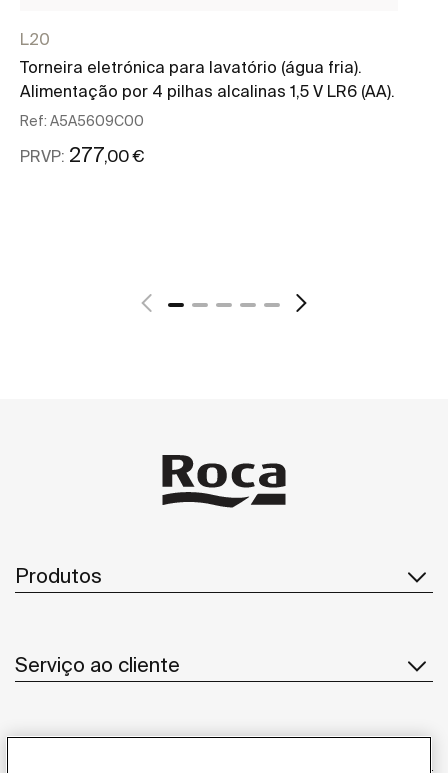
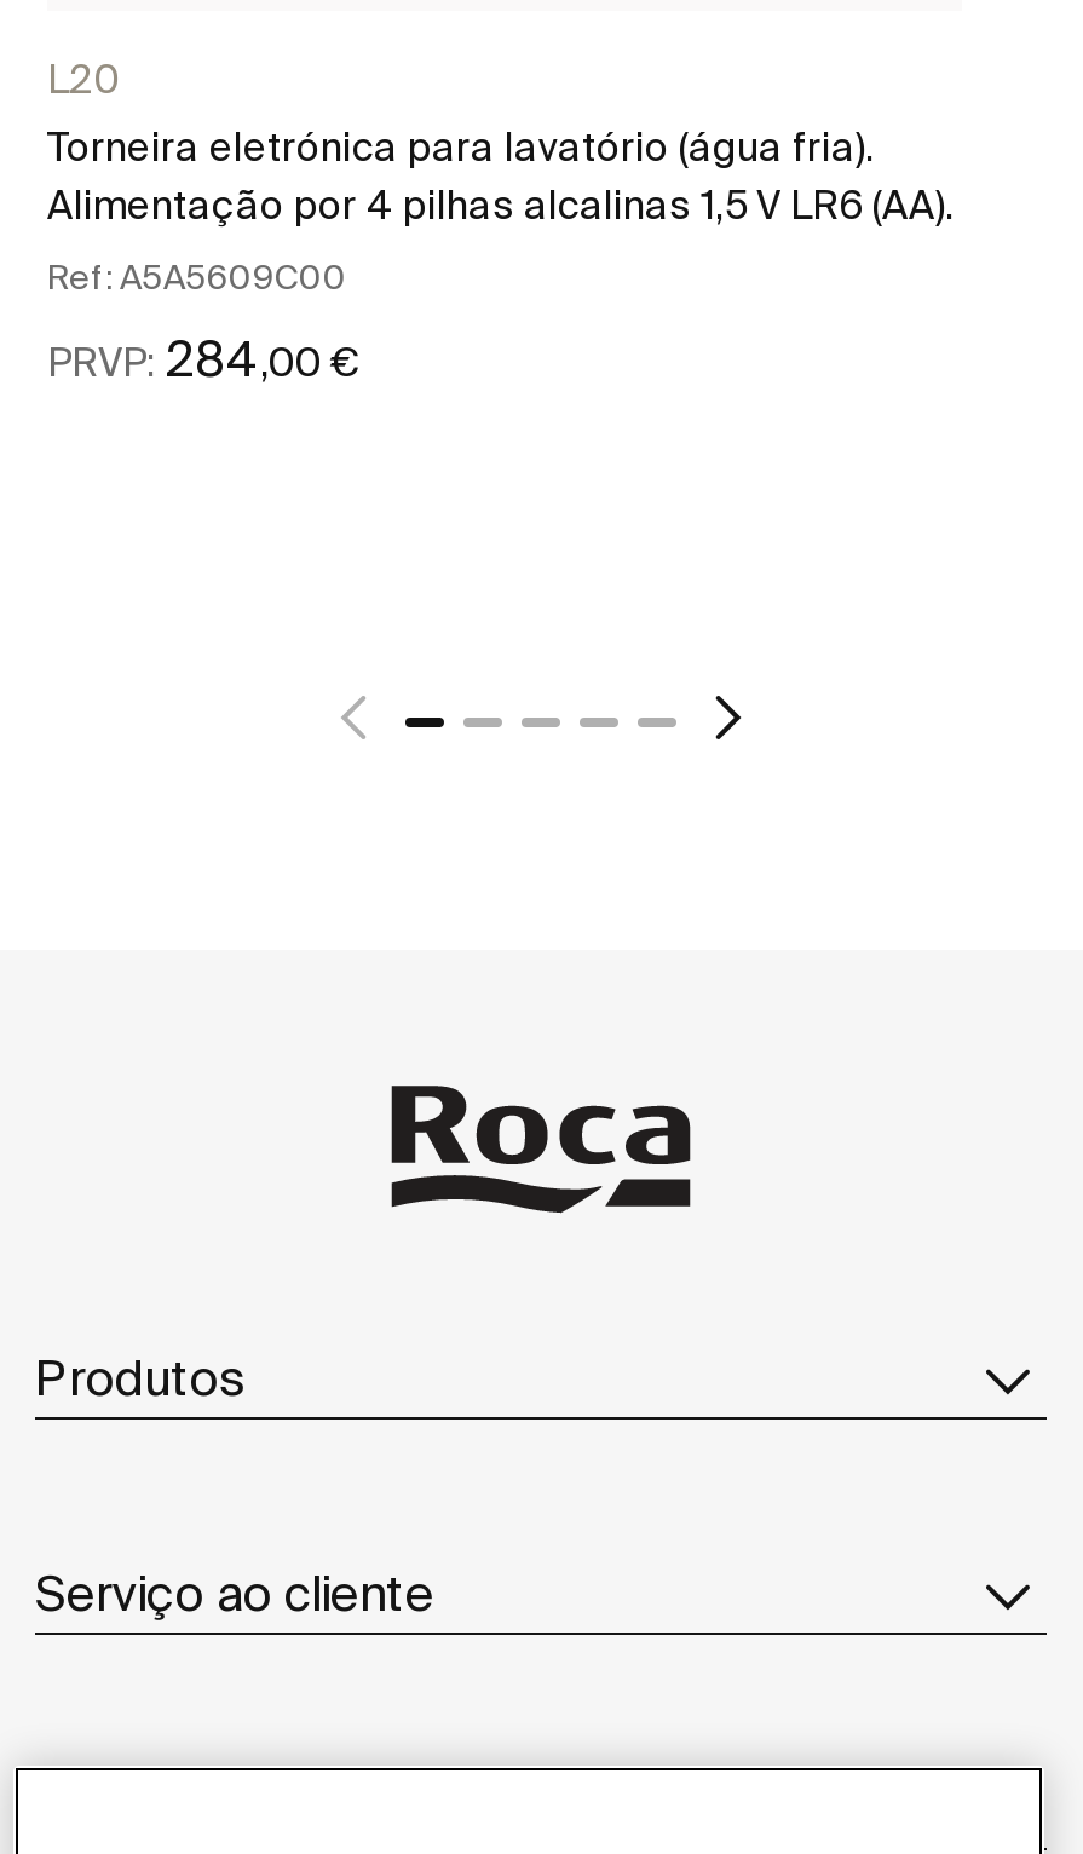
[20,143,144,166] PRVP: 277,00 € -> [47,329,357,385] PRVP: 284,00 €

